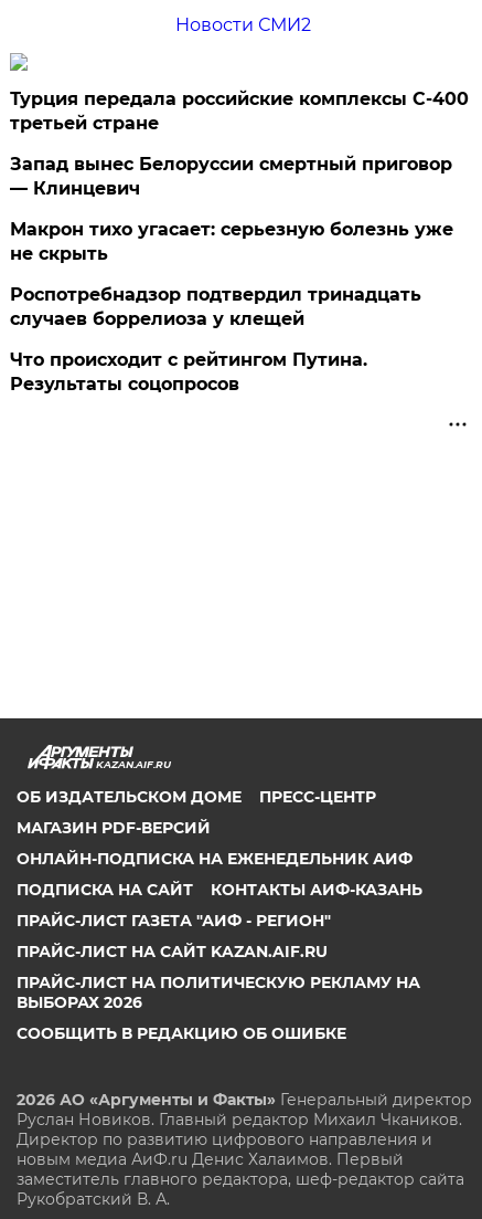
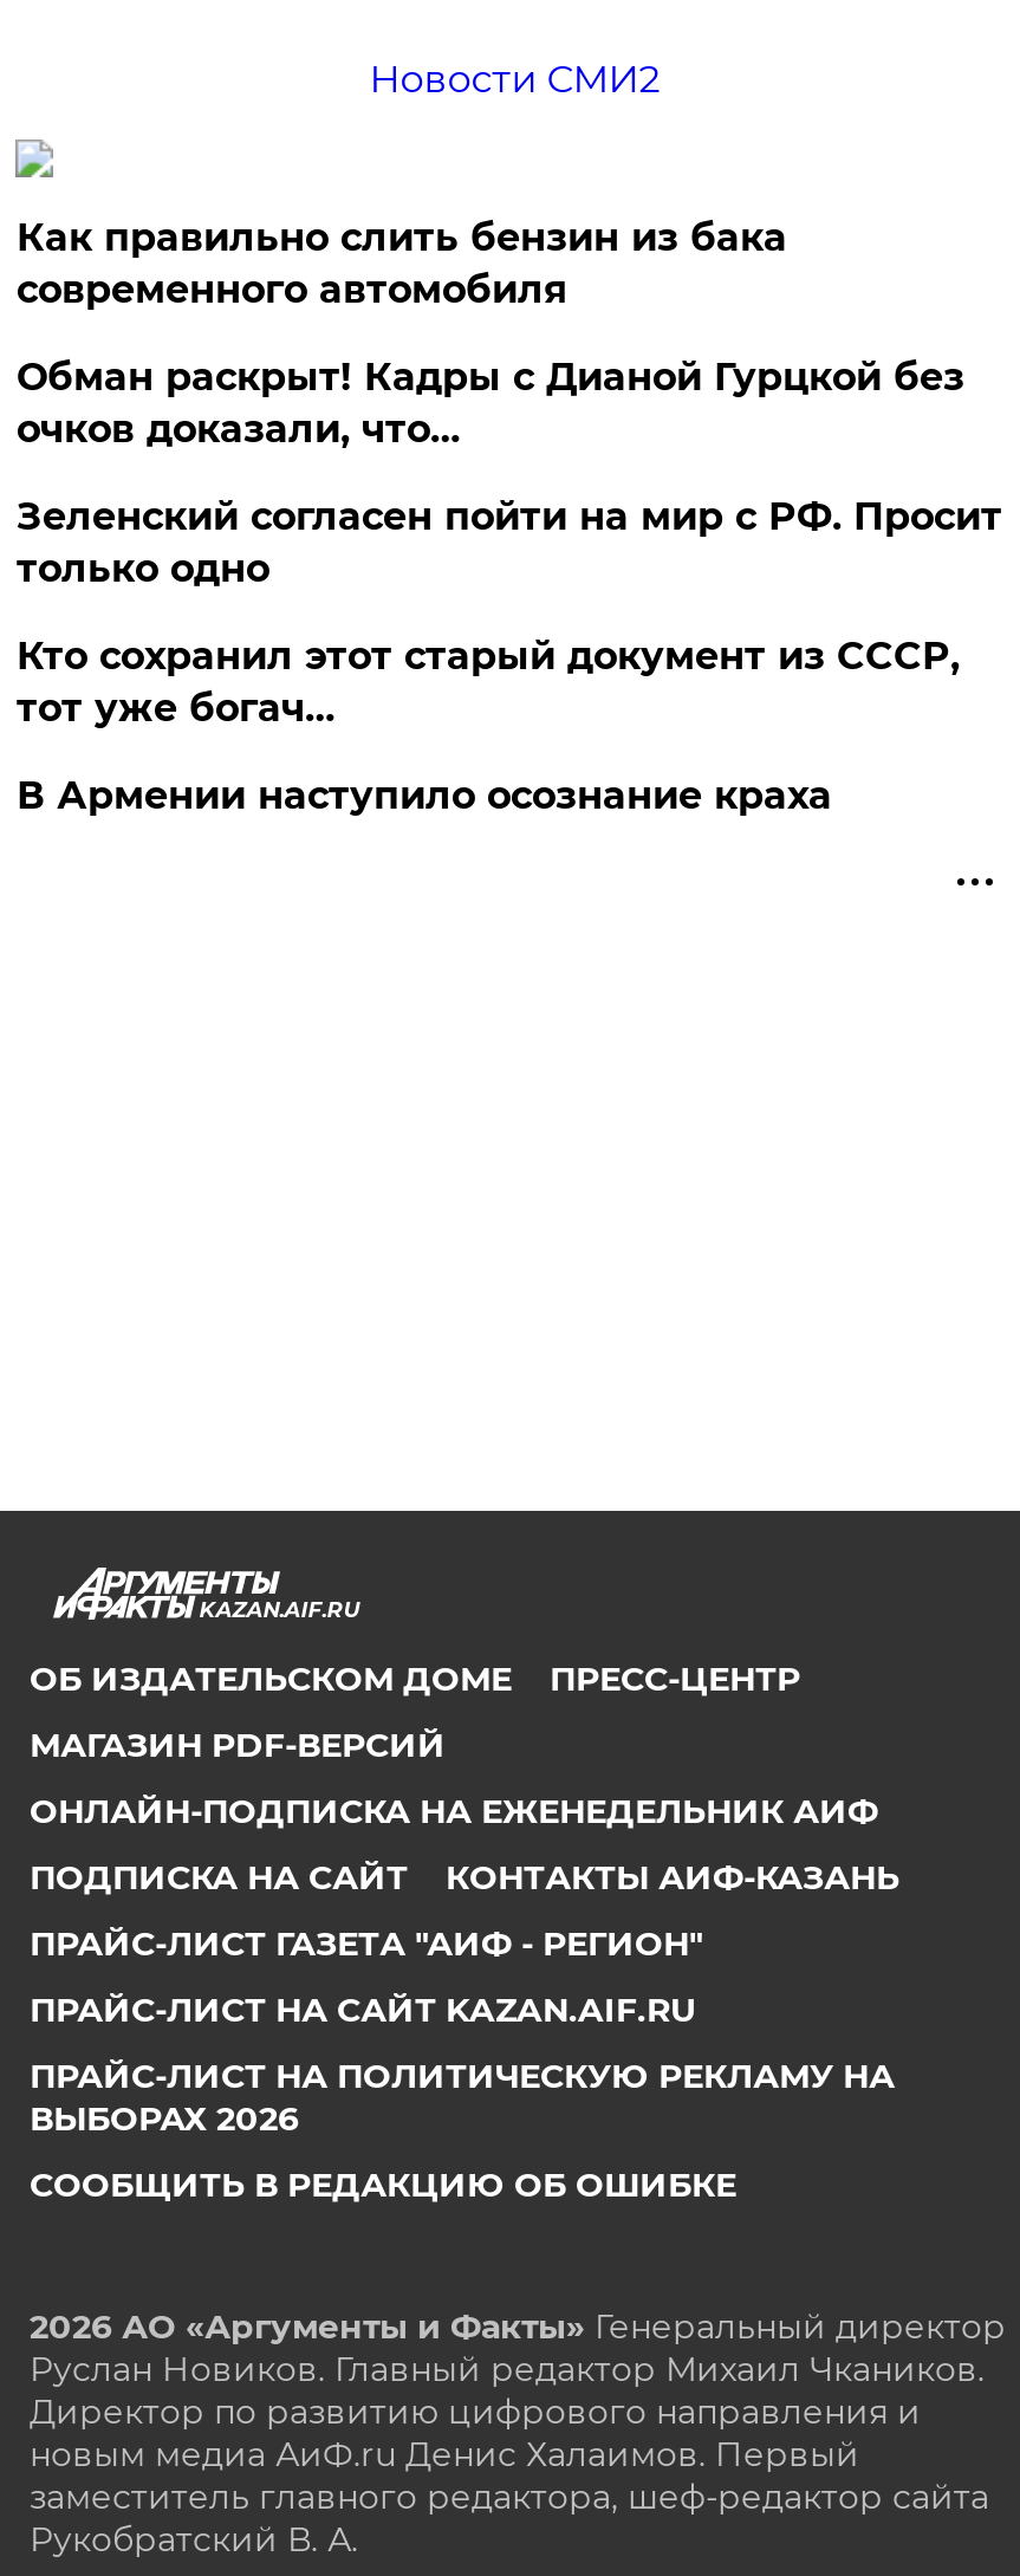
[10,89,469,134] Турция передала российские комплексы С-400 | третьей стране -> [16,216,787,313] Как правильно слить бензин из бака | современного автомобиля
[10,154,453,199] Запад вынес Белоруссии смертный приговор | — Клинцевич -> [16,356,964,453] Обман раскрыт! Кадры с Дианой Гурцкой без | очков доказали, что…
[10,219,454,265] Макрон тихо угасает: серьезную болезнь уже | не скрыть -> [16,495,1002,592] Зеленский согласен пойти на мир с РФ. Просит | только одно
[10,285,422,330] Роспотребнадзор подтвердил тринадцать | случаев боррелиоза у клещей -> [16,635,959,732] Кто сохранил этот старый документ из СССР, | тот уже богач…
[10,350,368,395] Что происходит с рейтингом Путина. | Результаты соцопросов -> [16,774,832,819] В Армении наступило осознание краха

